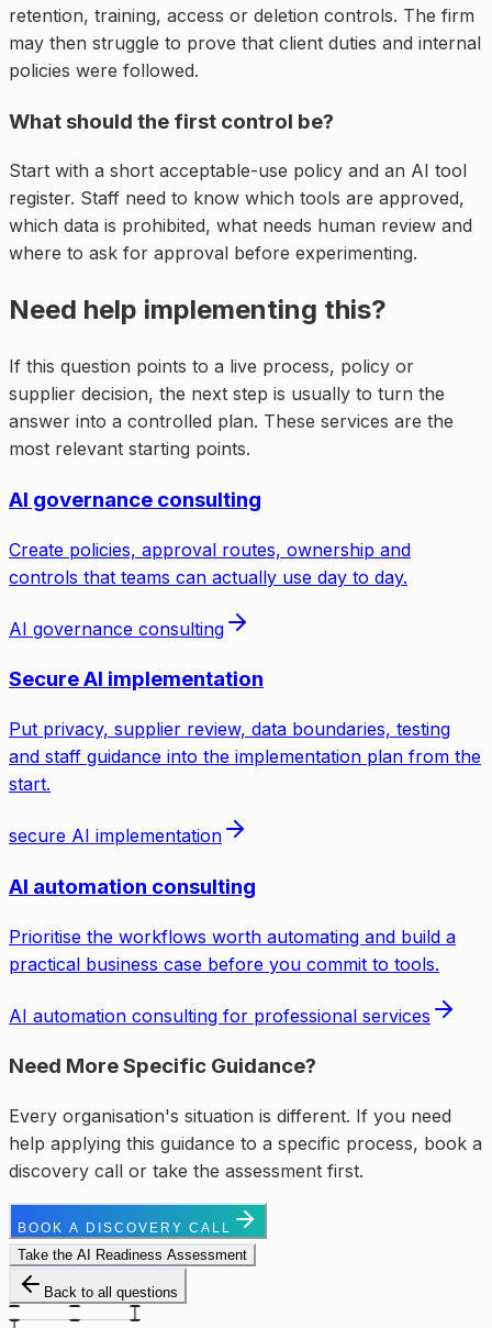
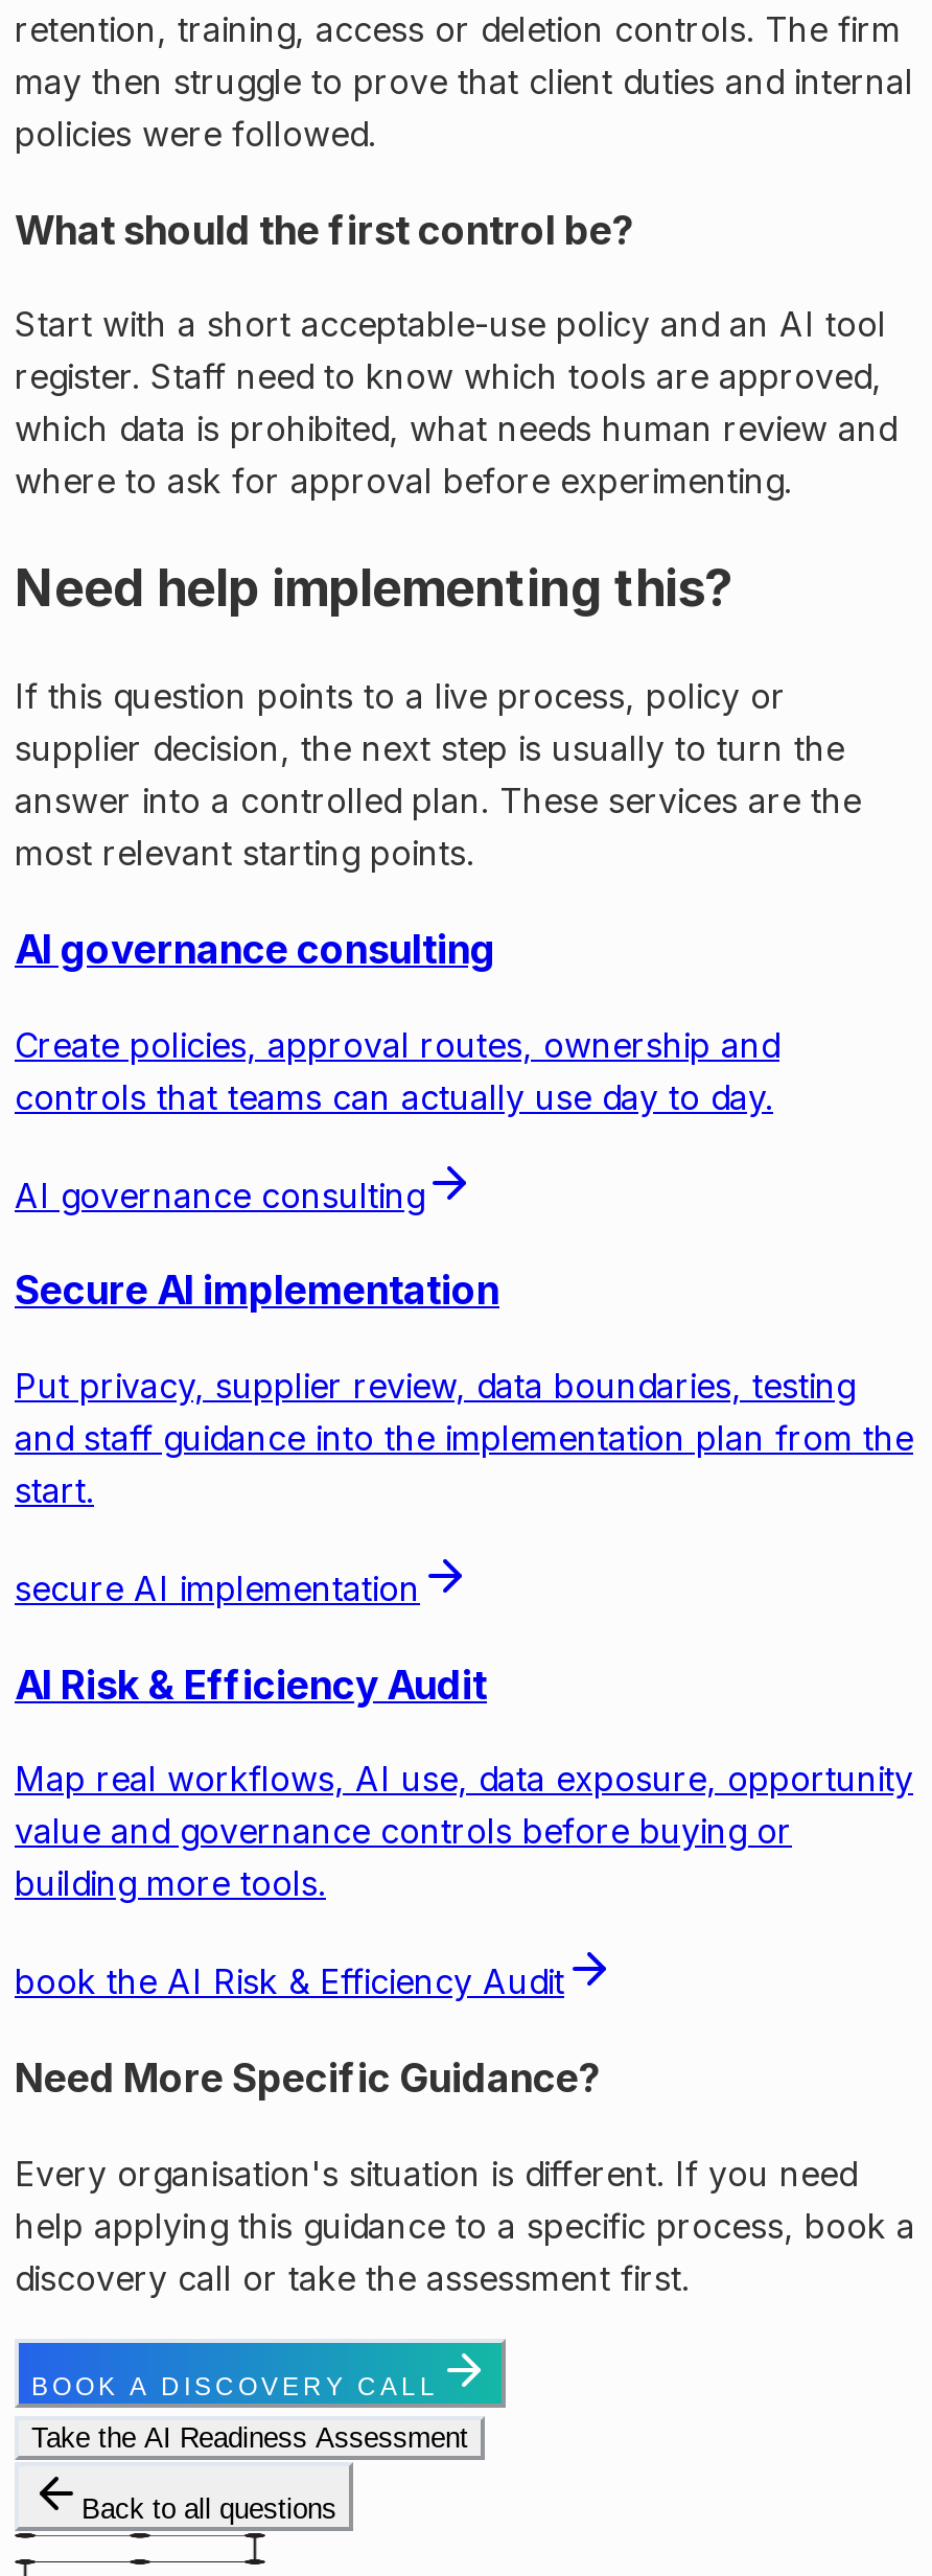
[9,874,256,899] AI automation consulting -> [15,1661,487,1709] AI Risk & Efficiency Audit
[9,925,456,975] Prioritise the workflows worth automating and build a | practical business case before you commit to tools. -> [15,1759,913,1905] Map real workflows, AI use, data exposure, opportunity | value and governance controls before buying or | building more tools.
[9,1004,431,1026] AI automation consulting for professional services -> [15,1962,564,2004] book the AI Risk & Efficiency Audit

